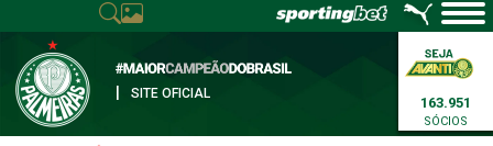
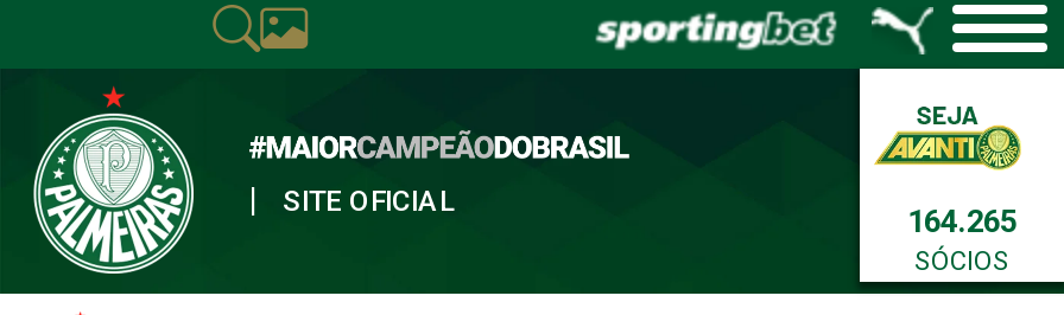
[420,94,471,111] 163.951 -> [907,204,1016,239] 164.265

